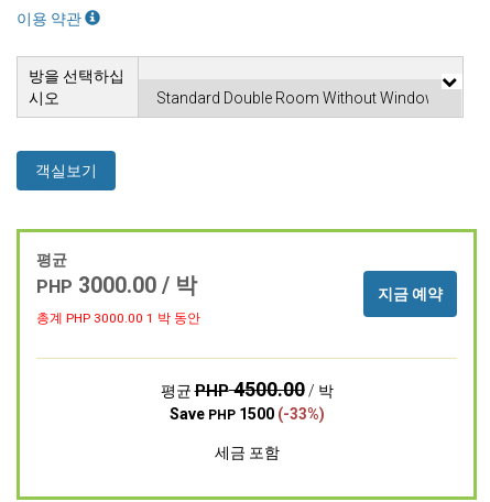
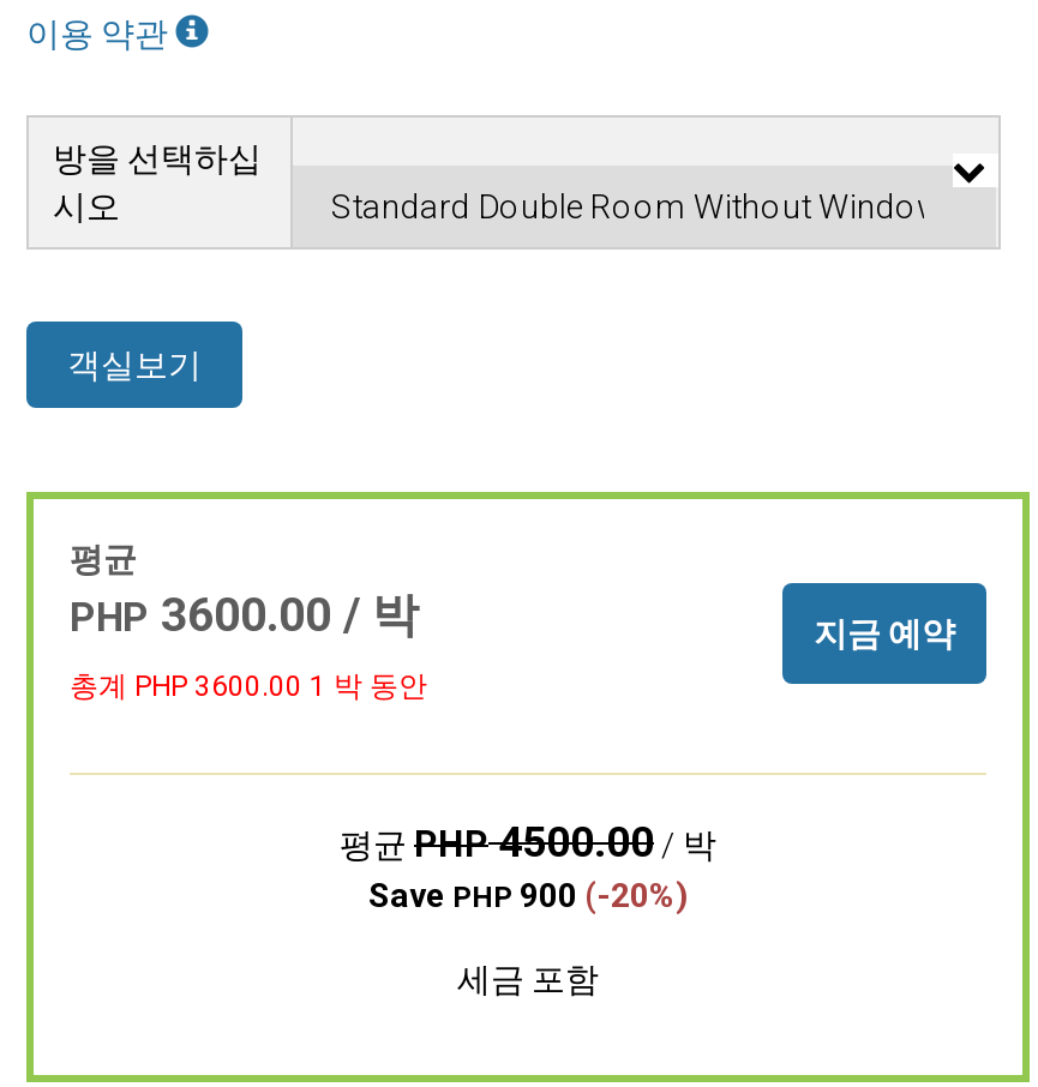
[36,273,197,298] PHP 3000.00 / 박 -> [70,588,420,643] PHP 3600.00 / 박
[36,310,200,326] 총계 PHP 3000.00 1 박 동안 -> [70,669,427,703] 총계 PHP 3600.00 1 박 동안
[169,405,324,423] Save PHP 1500 (-33%) -> [368,876,688,914] Save PHP 900 (-20%)

